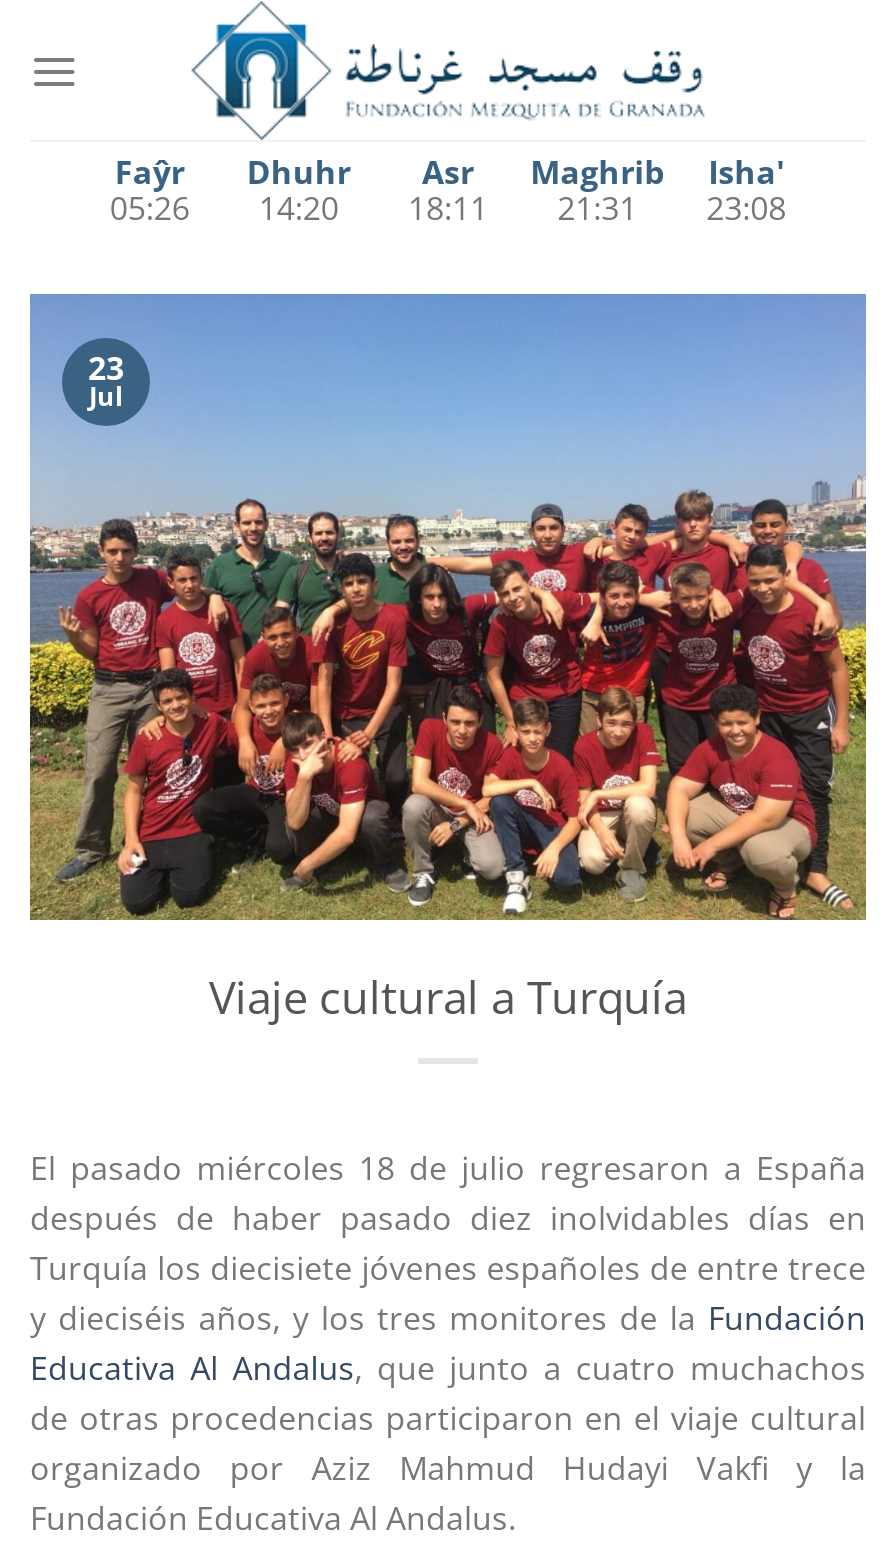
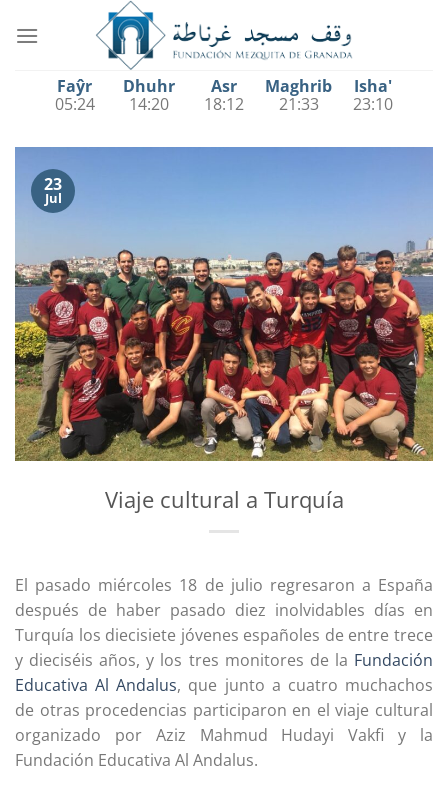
[110,186,190,230] 05:26 -> [55,93,95,115] 05:24
[408,186,488,230] 18:11 -> [204,93,244,115] 18:12
[557,186,637,230] 21:31 -> [279,93,319,115] 21:33
[706,186,786,230] 23:08 -> [353,93,393,115] 23:10

